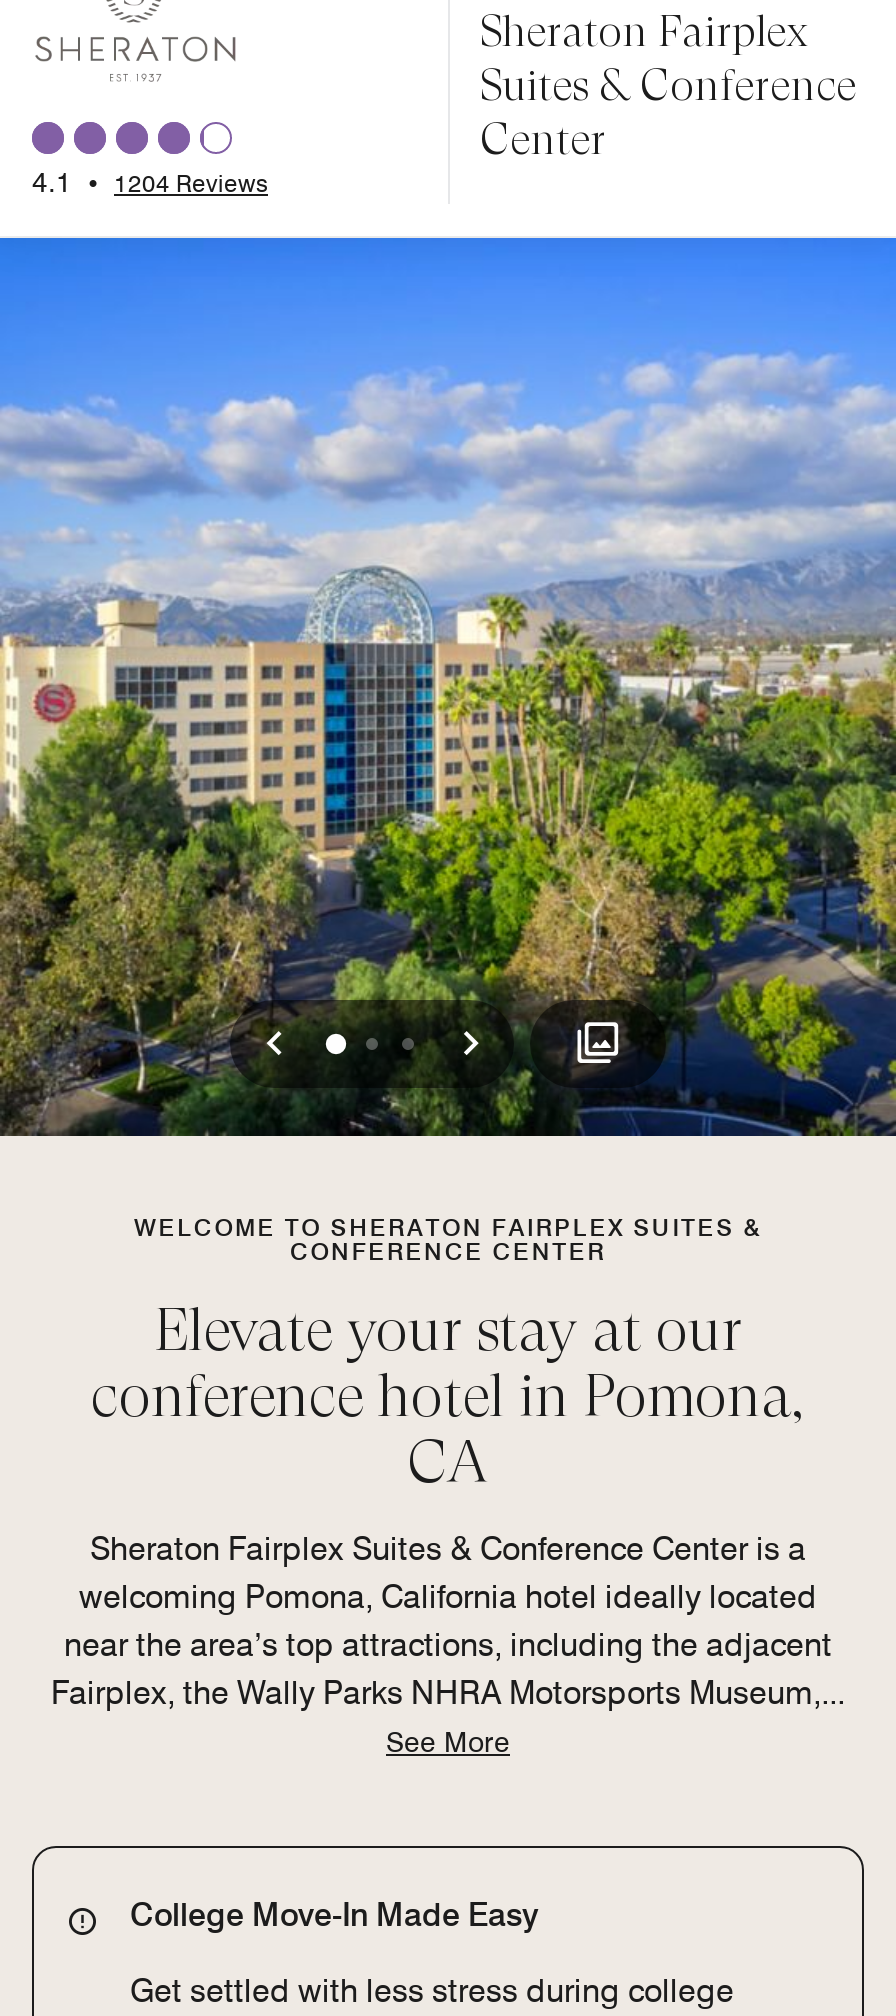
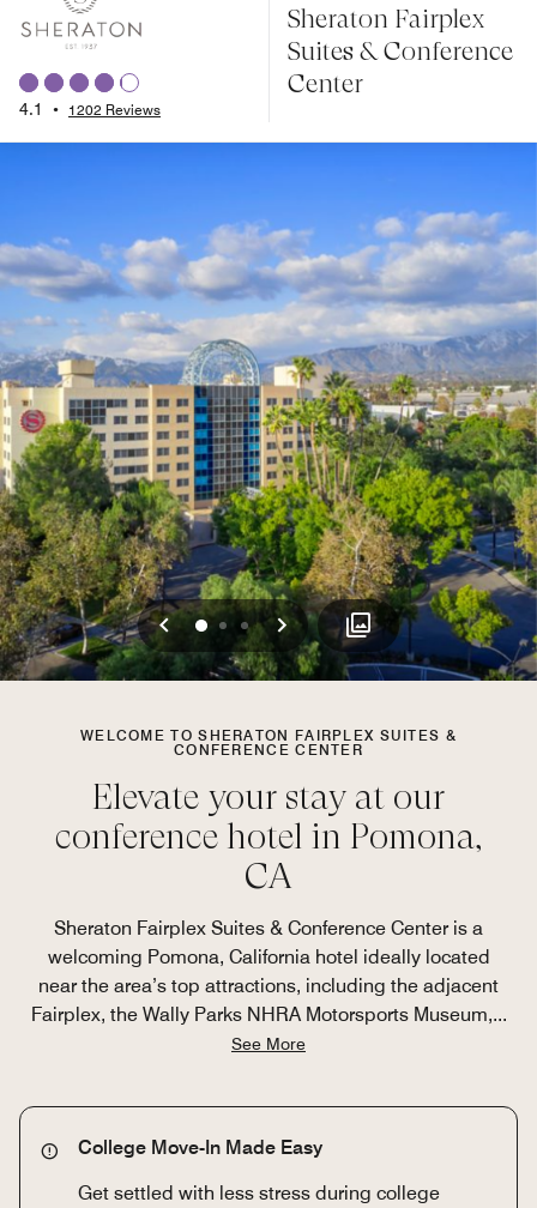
[32,166,268,198] 4.1 • 1204 Reviews -> [19,99,161,119] 4.1 • 1202 Reviews

